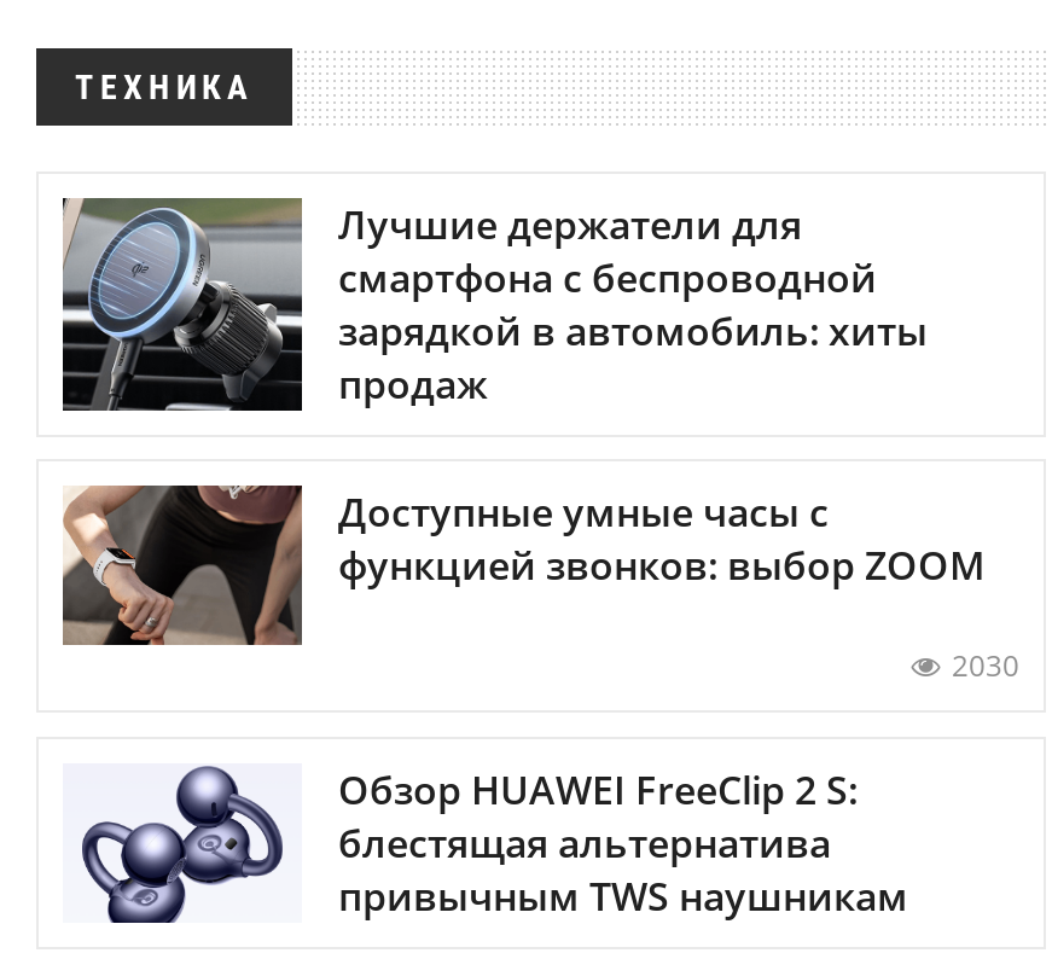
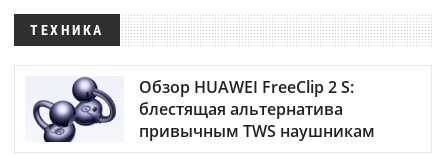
[60,196,1019,687] [image] | Лучшие держатели для | смартфона с беспроводной | зарядкой в автомобиль: хиты | продаж | Доступные умные часы с | функцией звонков: выбор ZOOM | 2030 -> none
[60,483,304,650] [image] -> none

